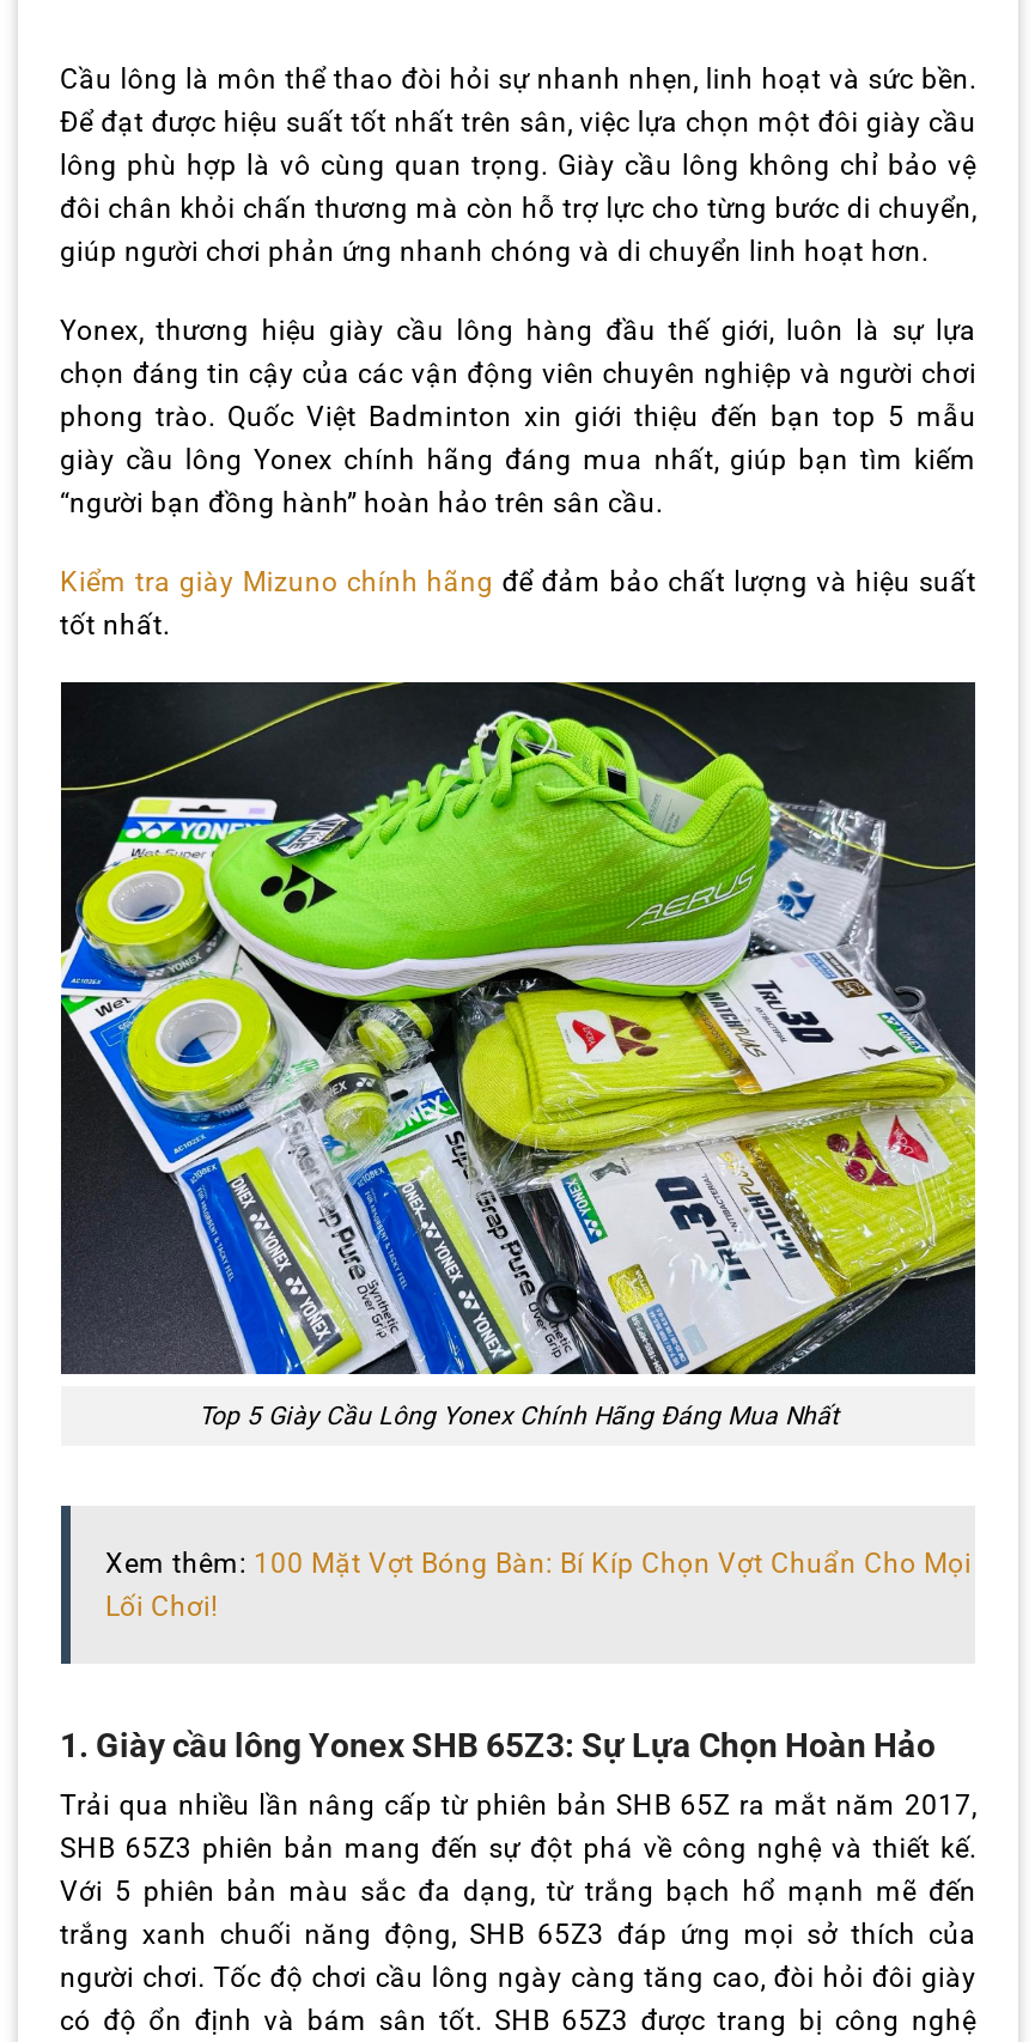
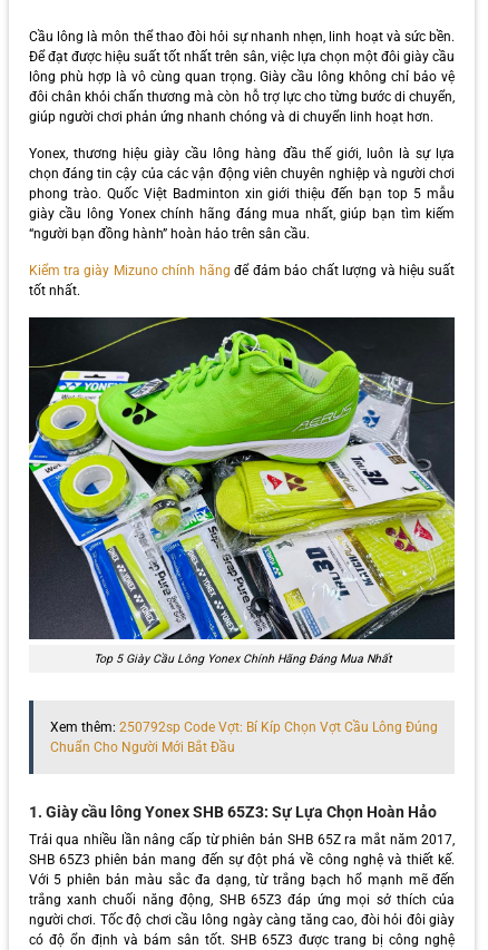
[105,1546,972,1623] Xem thêm: 100 Mặt Vợt Bóng Bàn: Bí Kíp Chọn Vợt Chuẩn Cho Mọi | Lối Chơi! -> [50,719,437,755] Xem thêm: 250792sp Code Vợt: Bí Kíp Chọn Vợt Cầu Lông Đúng | Chuẩn Cho Người Mới Bắt Đầu

